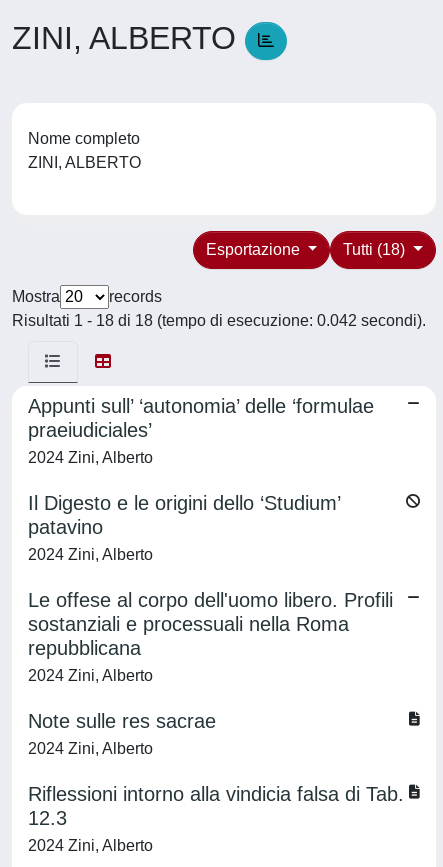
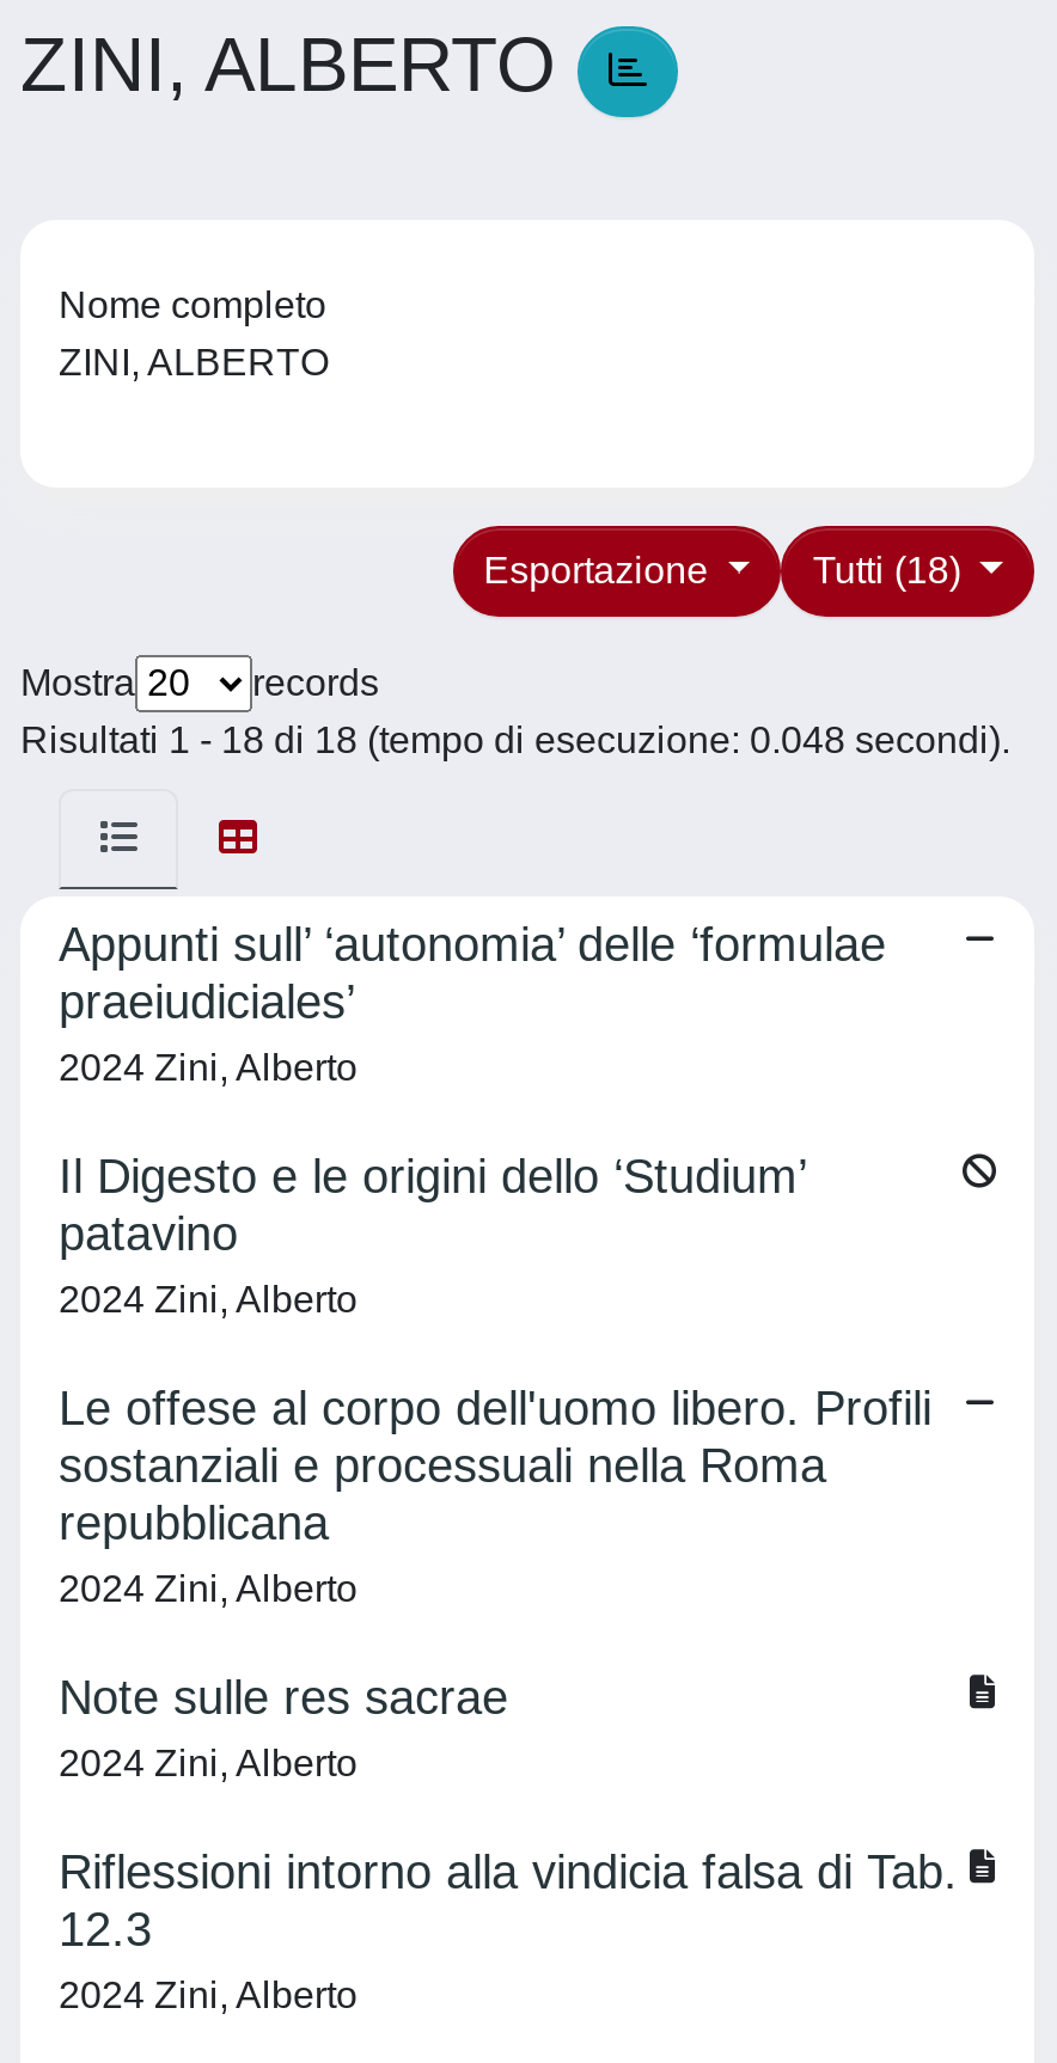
[12,312,426,329] Risultati 1 - 18 di 18 (tempo di esecuzione: 0.042 secondi). -> [20,720,1010,760] Risultati 1 - 18 di 18 (tempo di esecuzione: 0.048 secondi).

